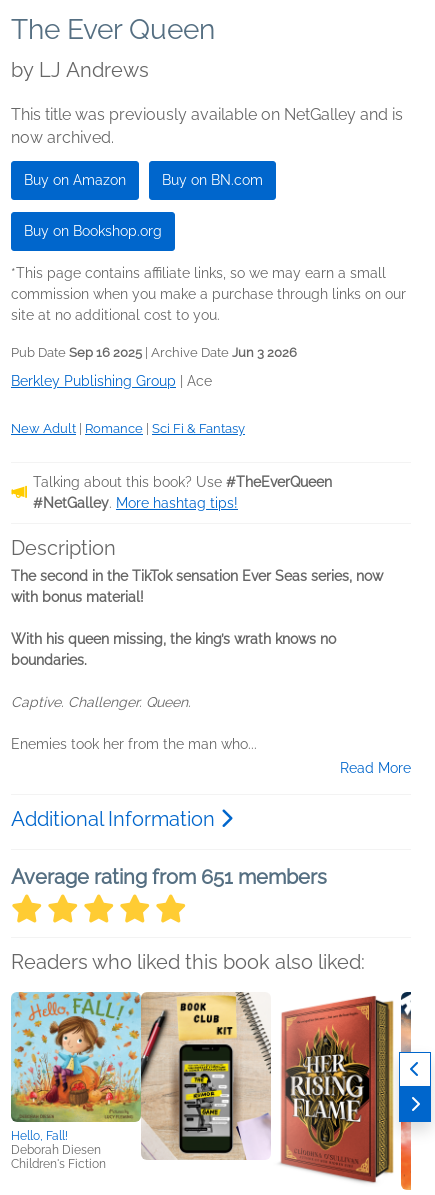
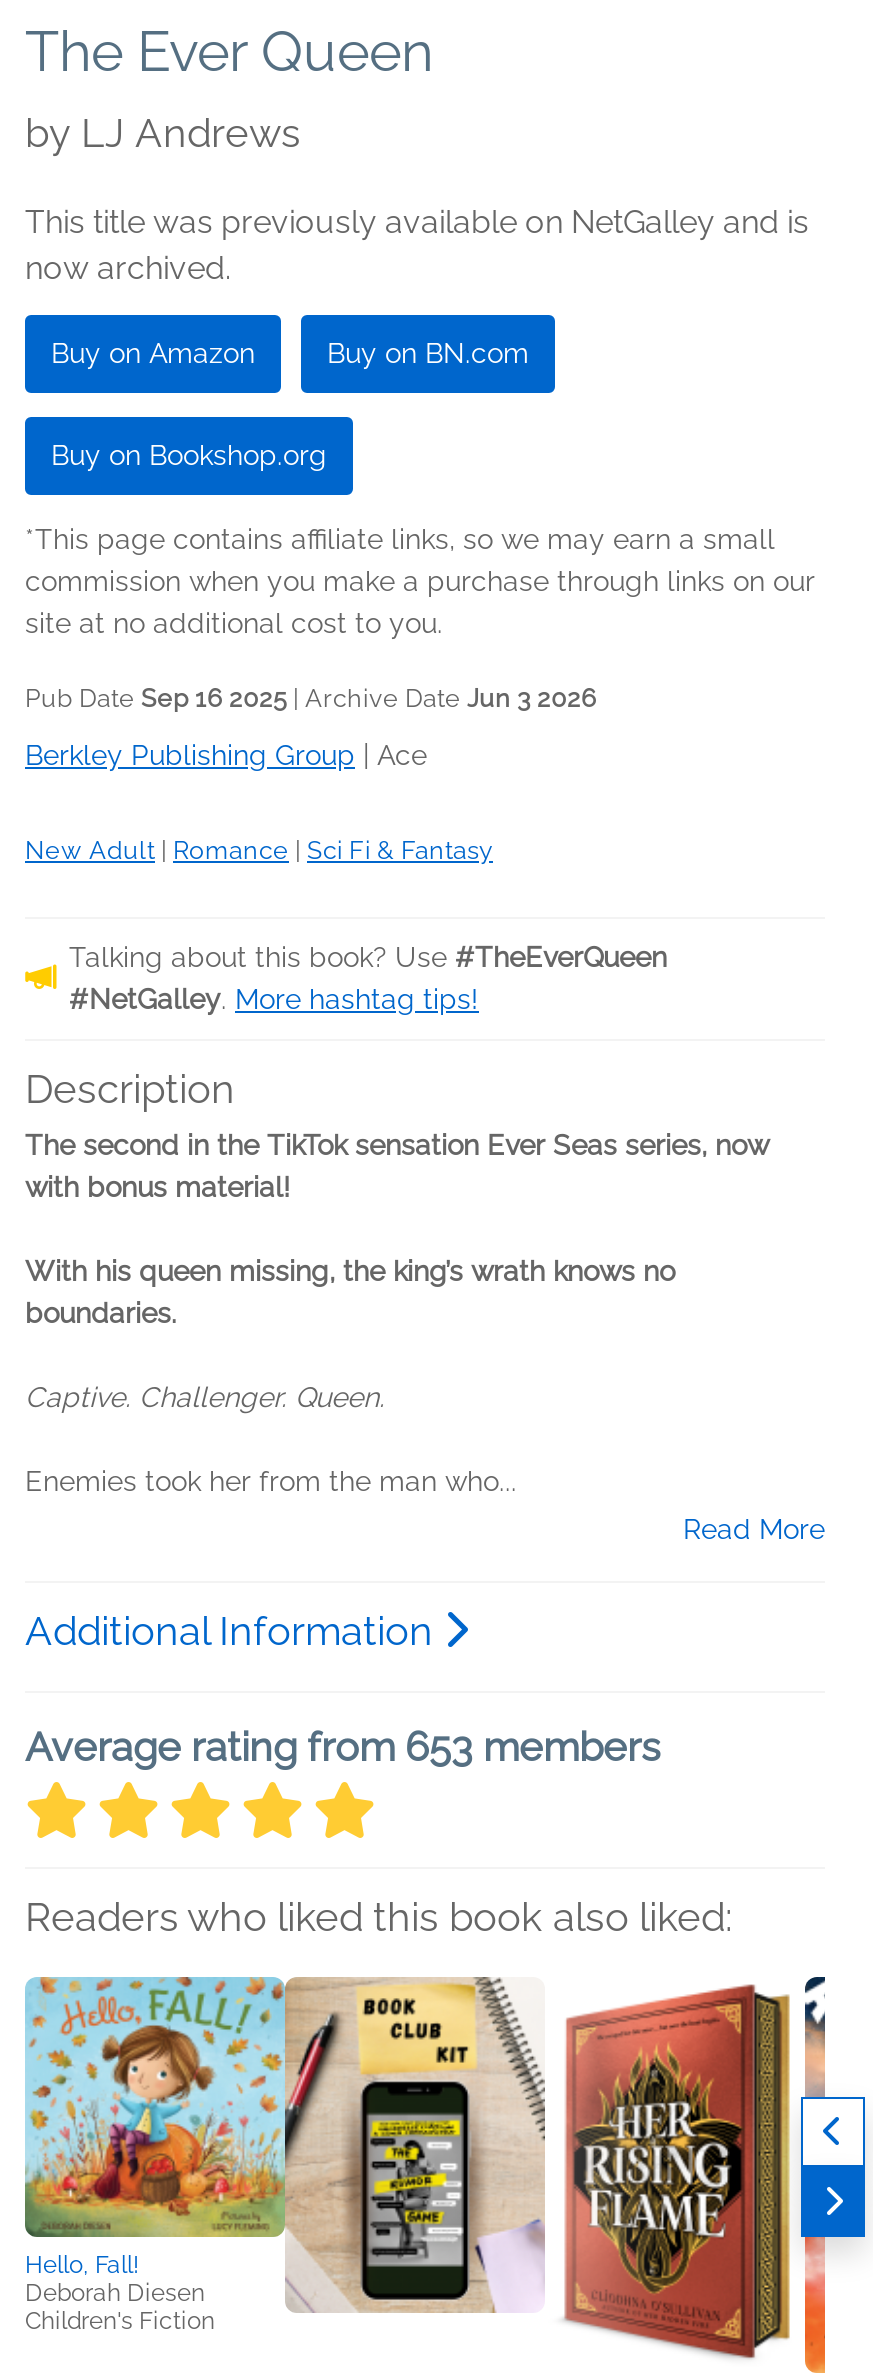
[11,865,327,889] Average rating from 651 members -> [25,1723,661,1771] Average rating from 653 members

